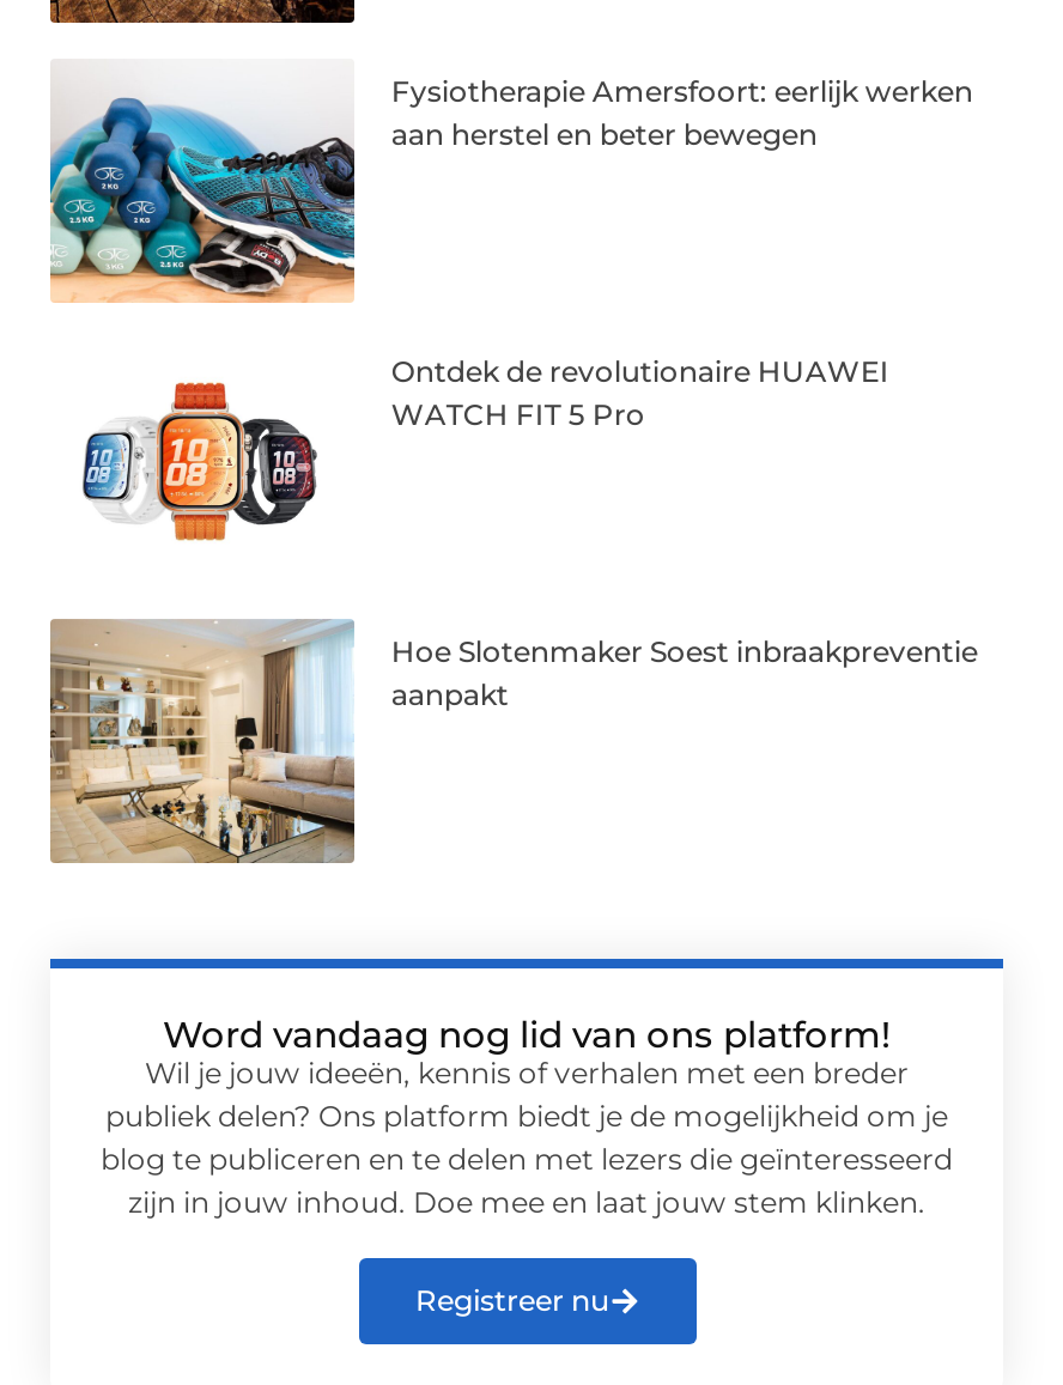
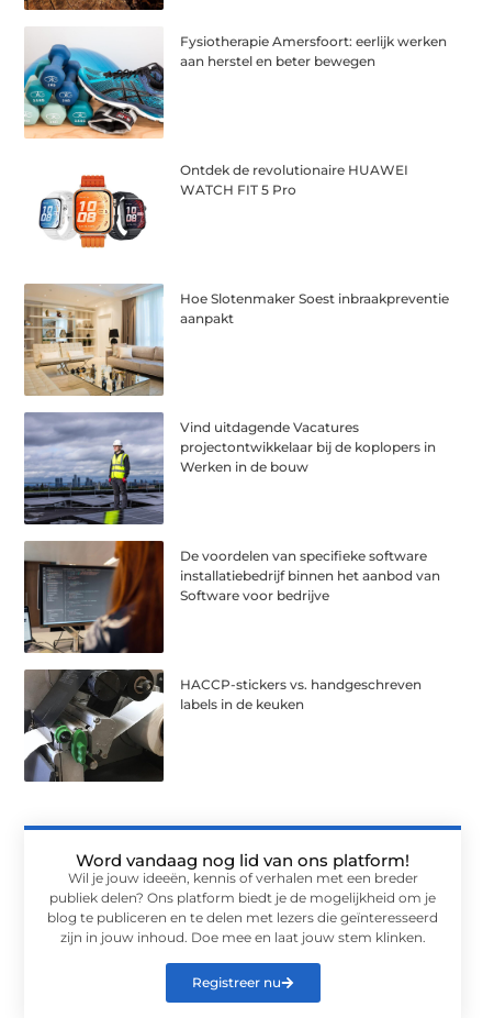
none -> [23,411,436,525] [image] | Vind uitdagende Vacatures | projectontwikkelaar bij de koplopers in | Werken in de bouw
none -> [23,540,441,654] [image] | De voordelen van specifieke software | installatiebedrijf binnen het aanbod van | Software voor bedrijve
none -> [23,668,422,783] [image] | HACCP-stickers vs. handgeschreven | labels in de keuken

